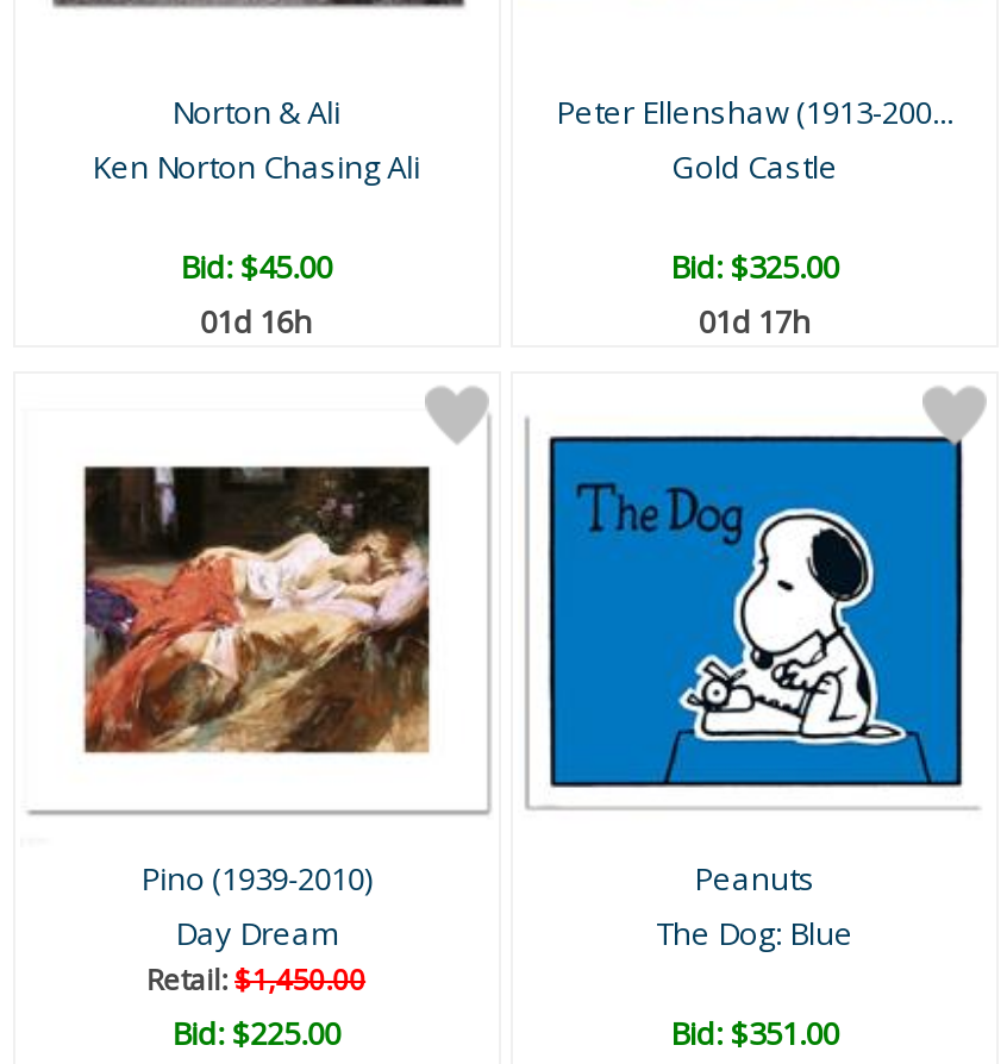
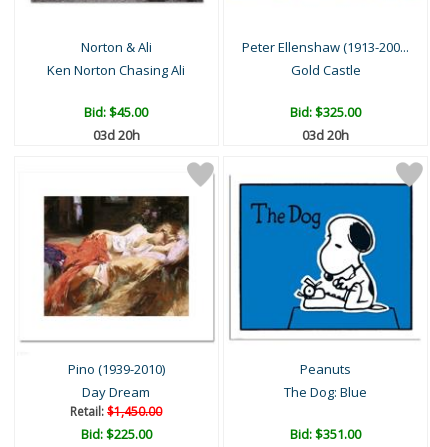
[200,301,312,343] 01d 16h -> [93,126,140,144] 03d 20h
[699,301,811,343] 01d 17h -> [302,126,349,144] 03d 20h

